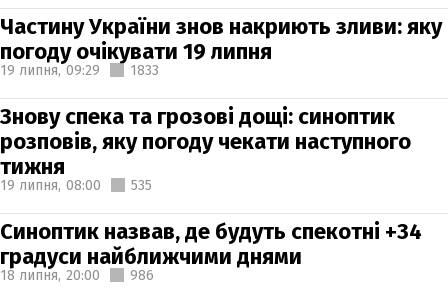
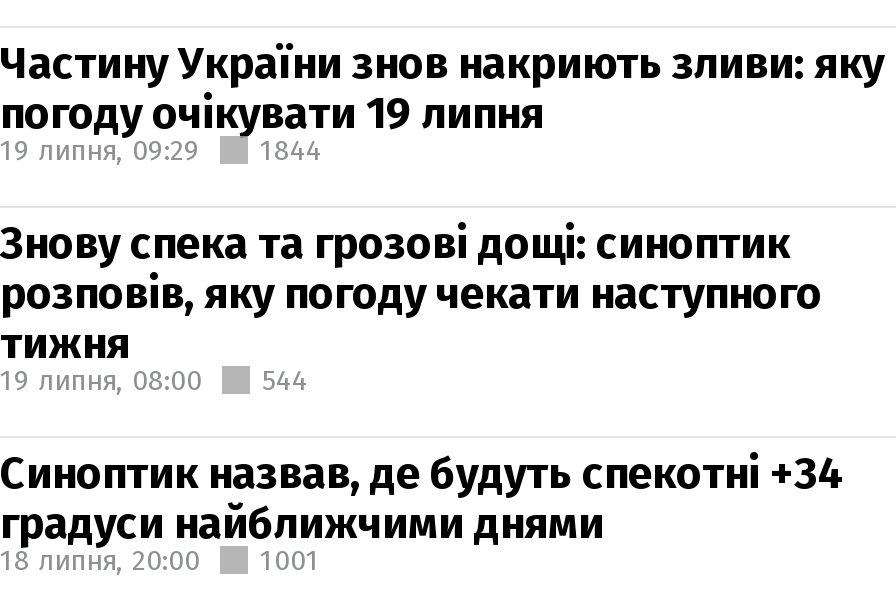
[0,61,159,78] 19 липня, 09:29 1833 -> [0,133,322,167] 19 липня, 09:29 1844
[0,176,152,193] 19 липня, 08:00 535 -> [0,363,308,397] 19 липня, 08:00 544
[0,266,154,283] 18 липня, 20:00 986 -> [0,543,320,577] 18 липня, 20:00 1001

